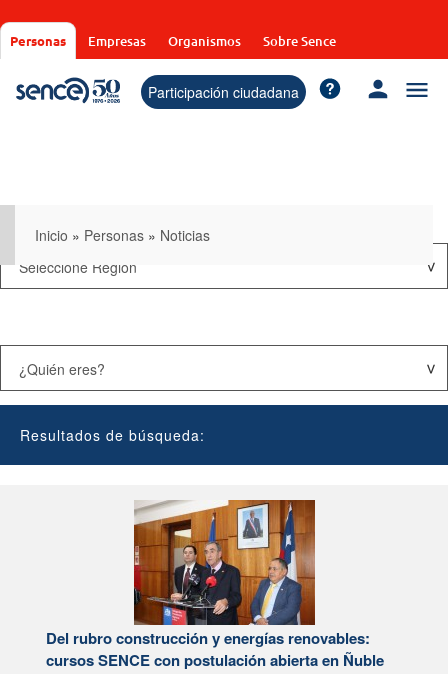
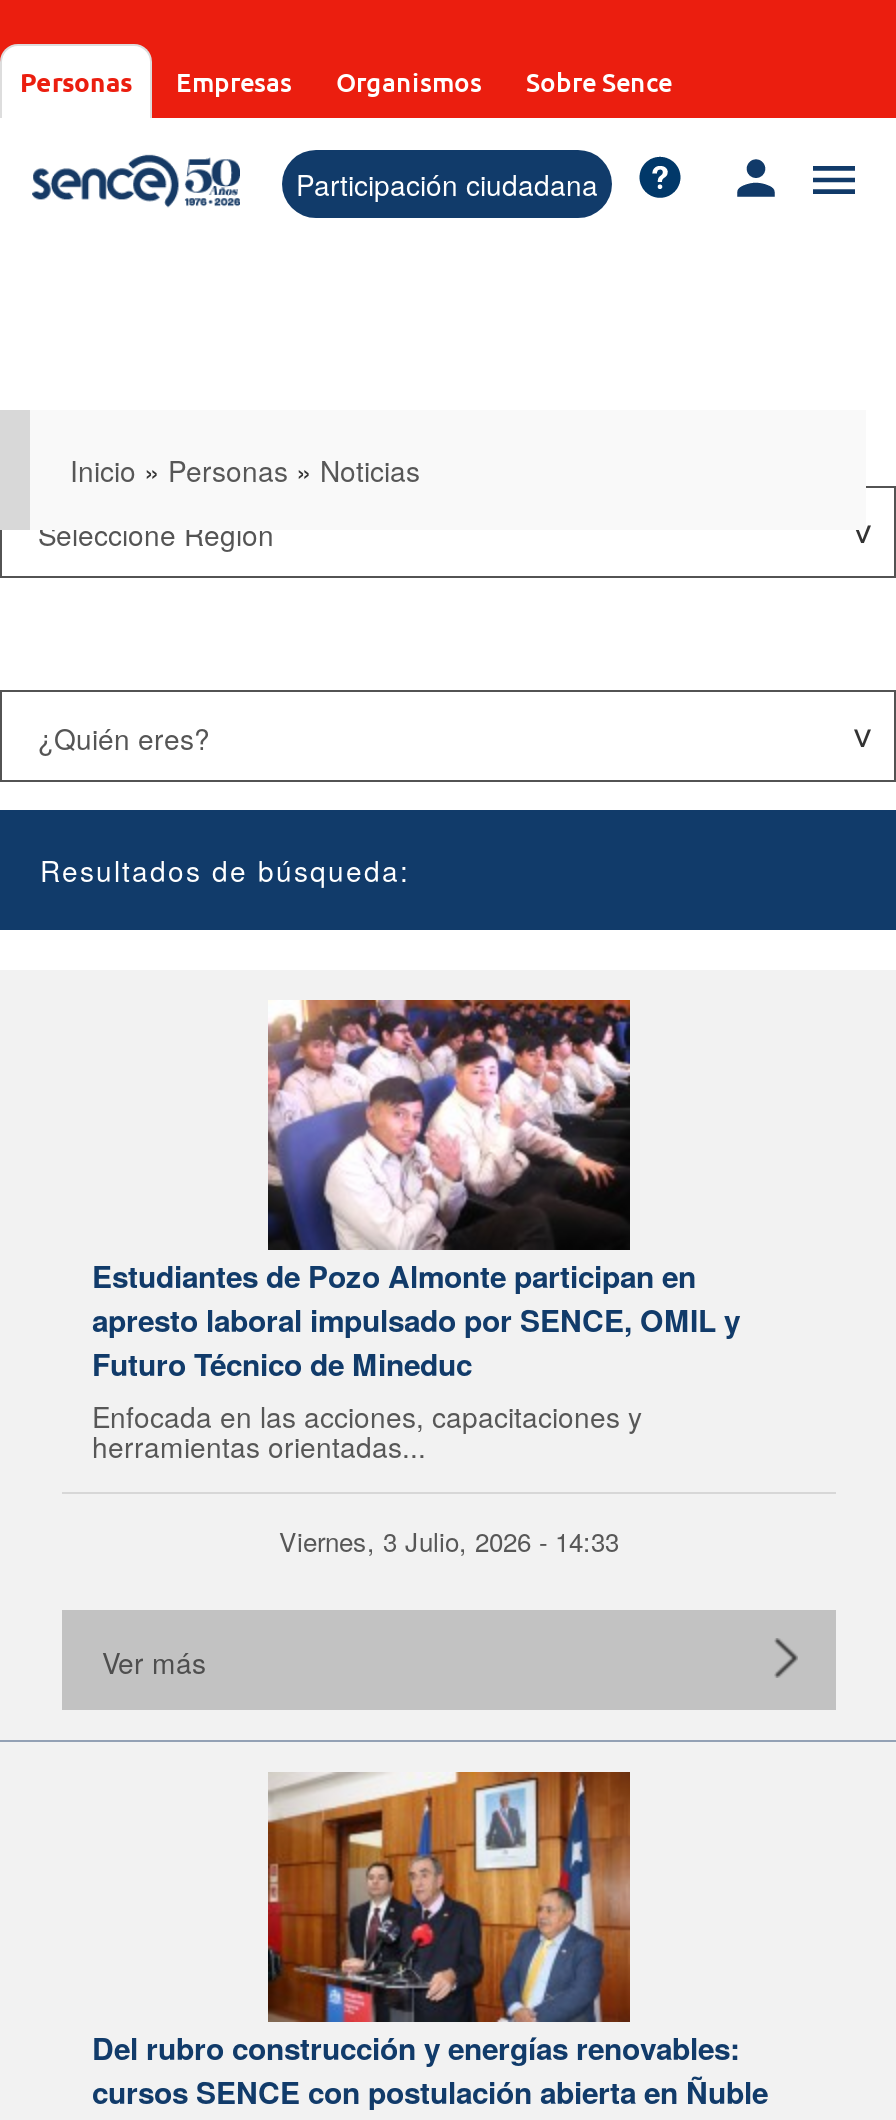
none -> [92,998,740,1682] [image] | Estudiantes de Pozo Almonte participan en | apresto laboral impulsado por SENCE, OMIL y | Futuro Técnico de Mineduc | Enfocada en las acciones, capacitaciones y | herramientas orientadas... | Viernes, 3 Julio, 2026 - 14:33 | Ver más

